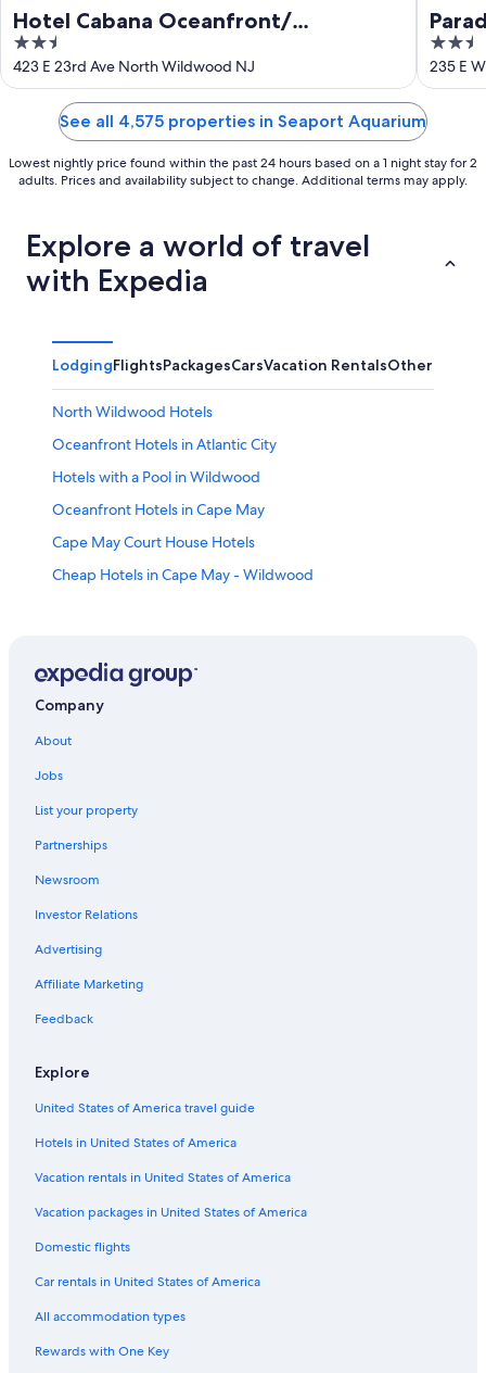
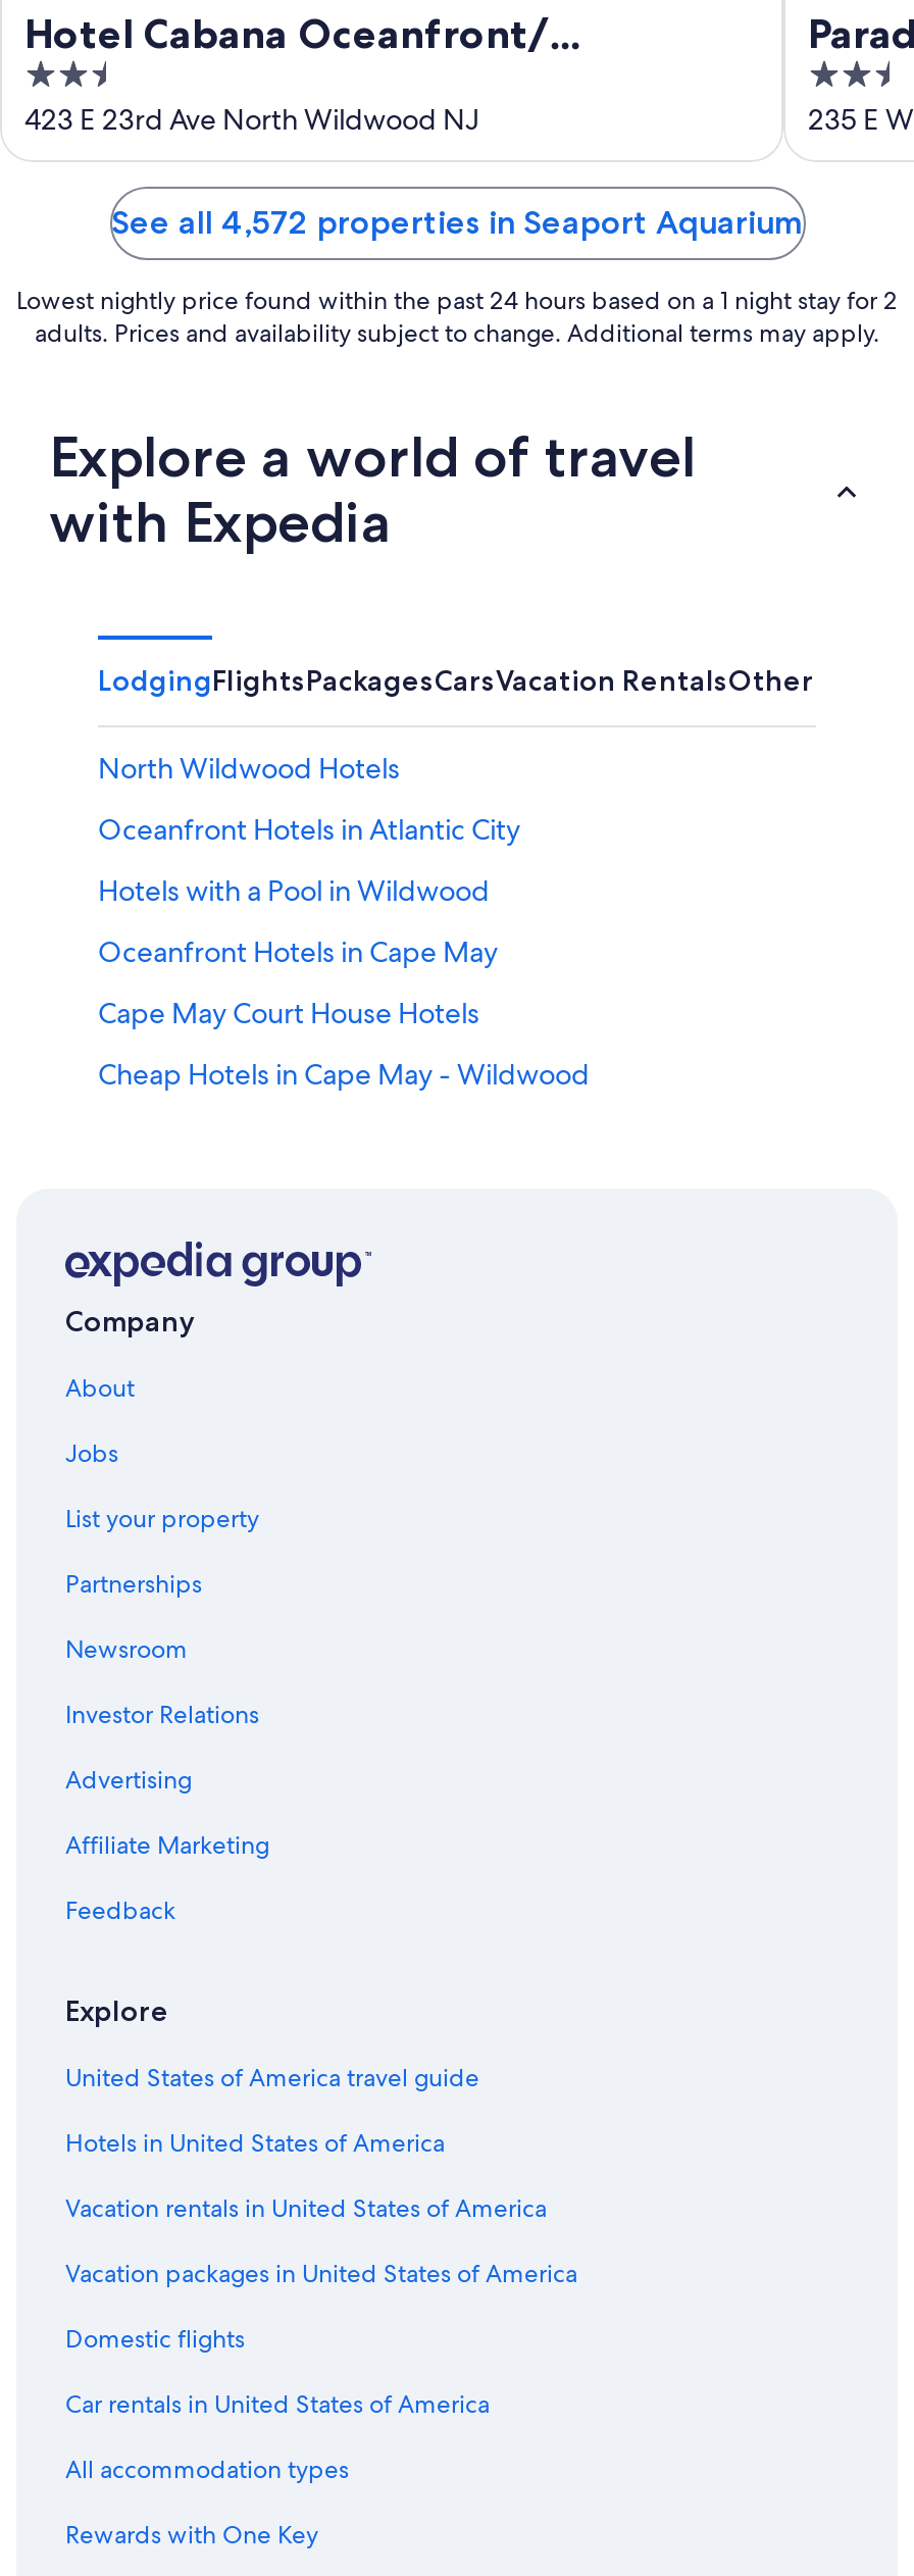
[60,110,426,131] See all 4,575 properties in Seaport Aquarium -> [111,204,803,243] See all 4,572 properties in Seaport Aquarium

